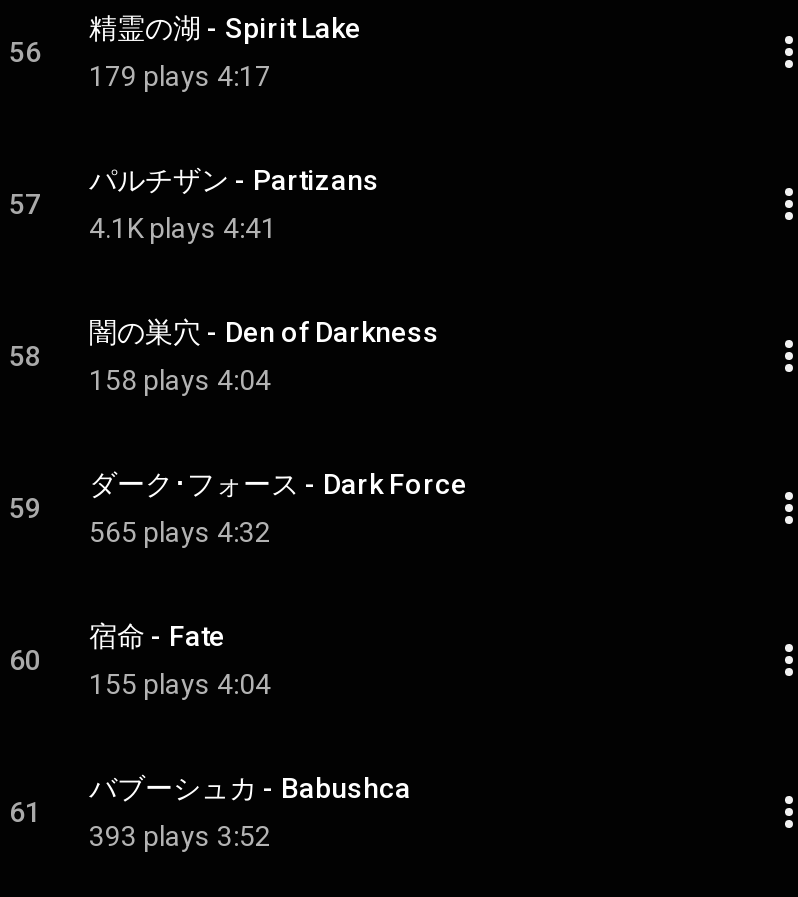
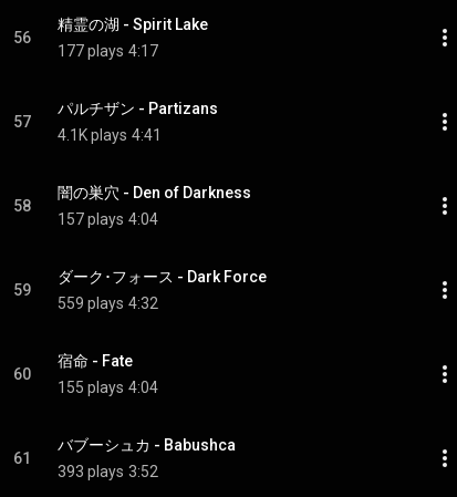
[89,60,271,92] 179 plays 4:17 -> [58,42,158,60] 177 plays 4:17
[89,364,271,396] 158 plays 4:04 -> [58,210,158,228] 157 plays 4:04
[89,516,271,548] 565 plays 4:32 -> [58,294,158,312] 559 plays 4:32

